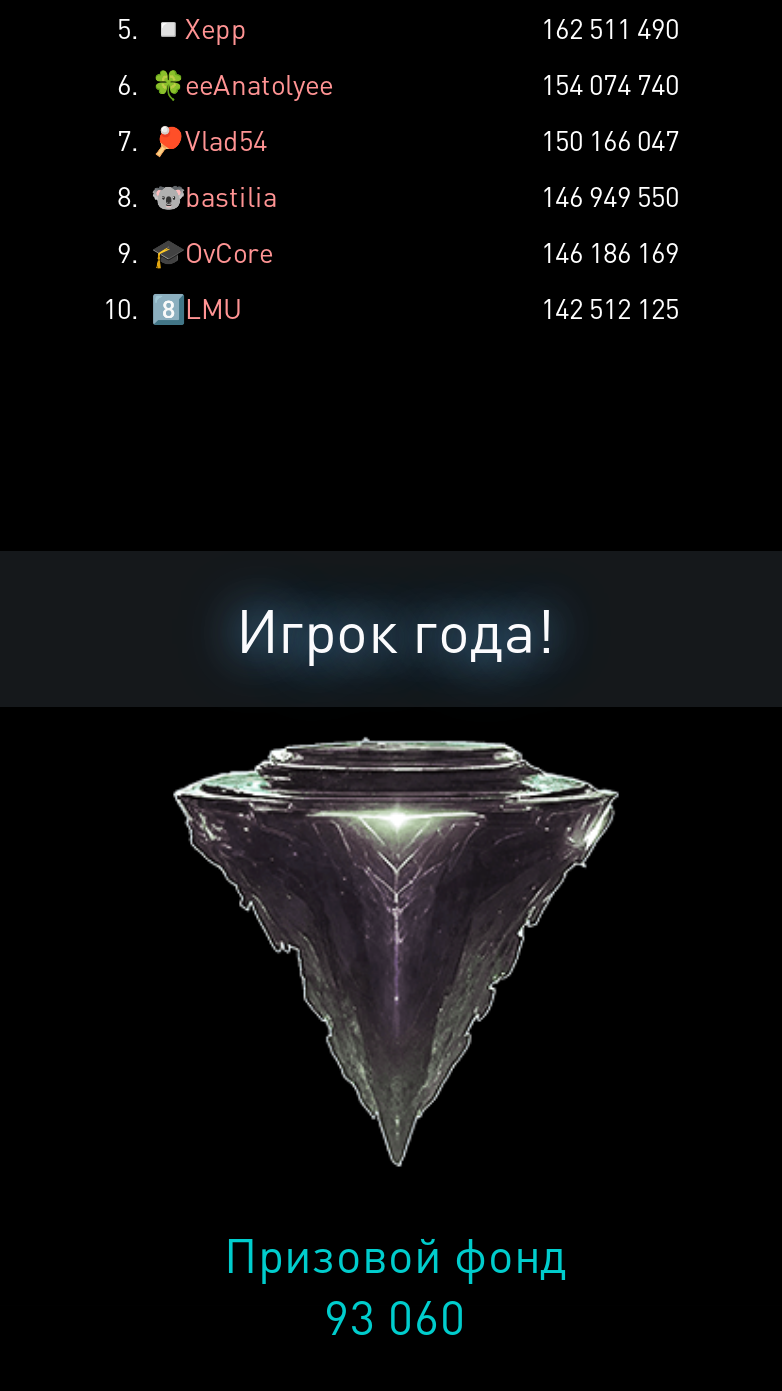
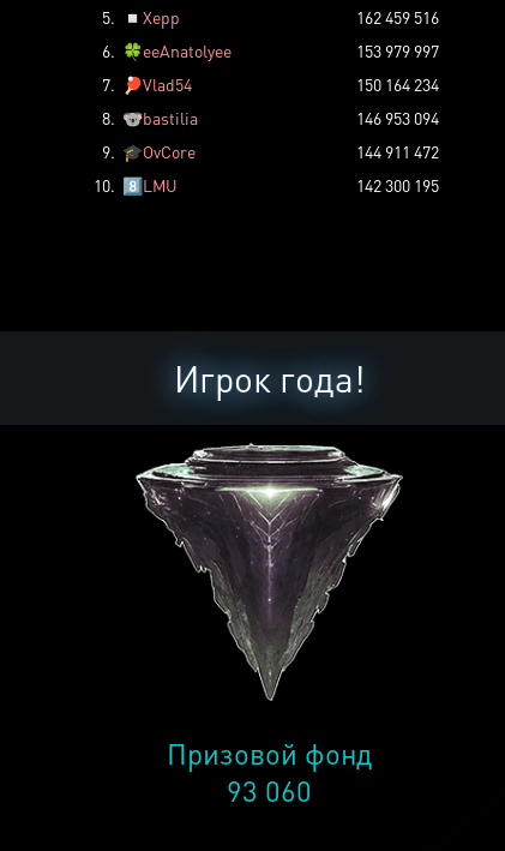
[541,9,679,45] 162 511 490 -> [356,6,439,28] 162 459 516
[541,65,679,101] 154 074 740 -> [356,40,439,61] 153 979 997
[541,121,679,157] 150 166 047 -> [356,73,439,95] 150 164 234
[541,177,679,213] 146 949 550 -> [356,107,439,128] 146 953 094
[541,233,679,269] 146 186 169 -> [356,140,439,162] 144 911 472
[541,289,679,325] 142 512 125 -> [356,174,439,196] 142 300 195

